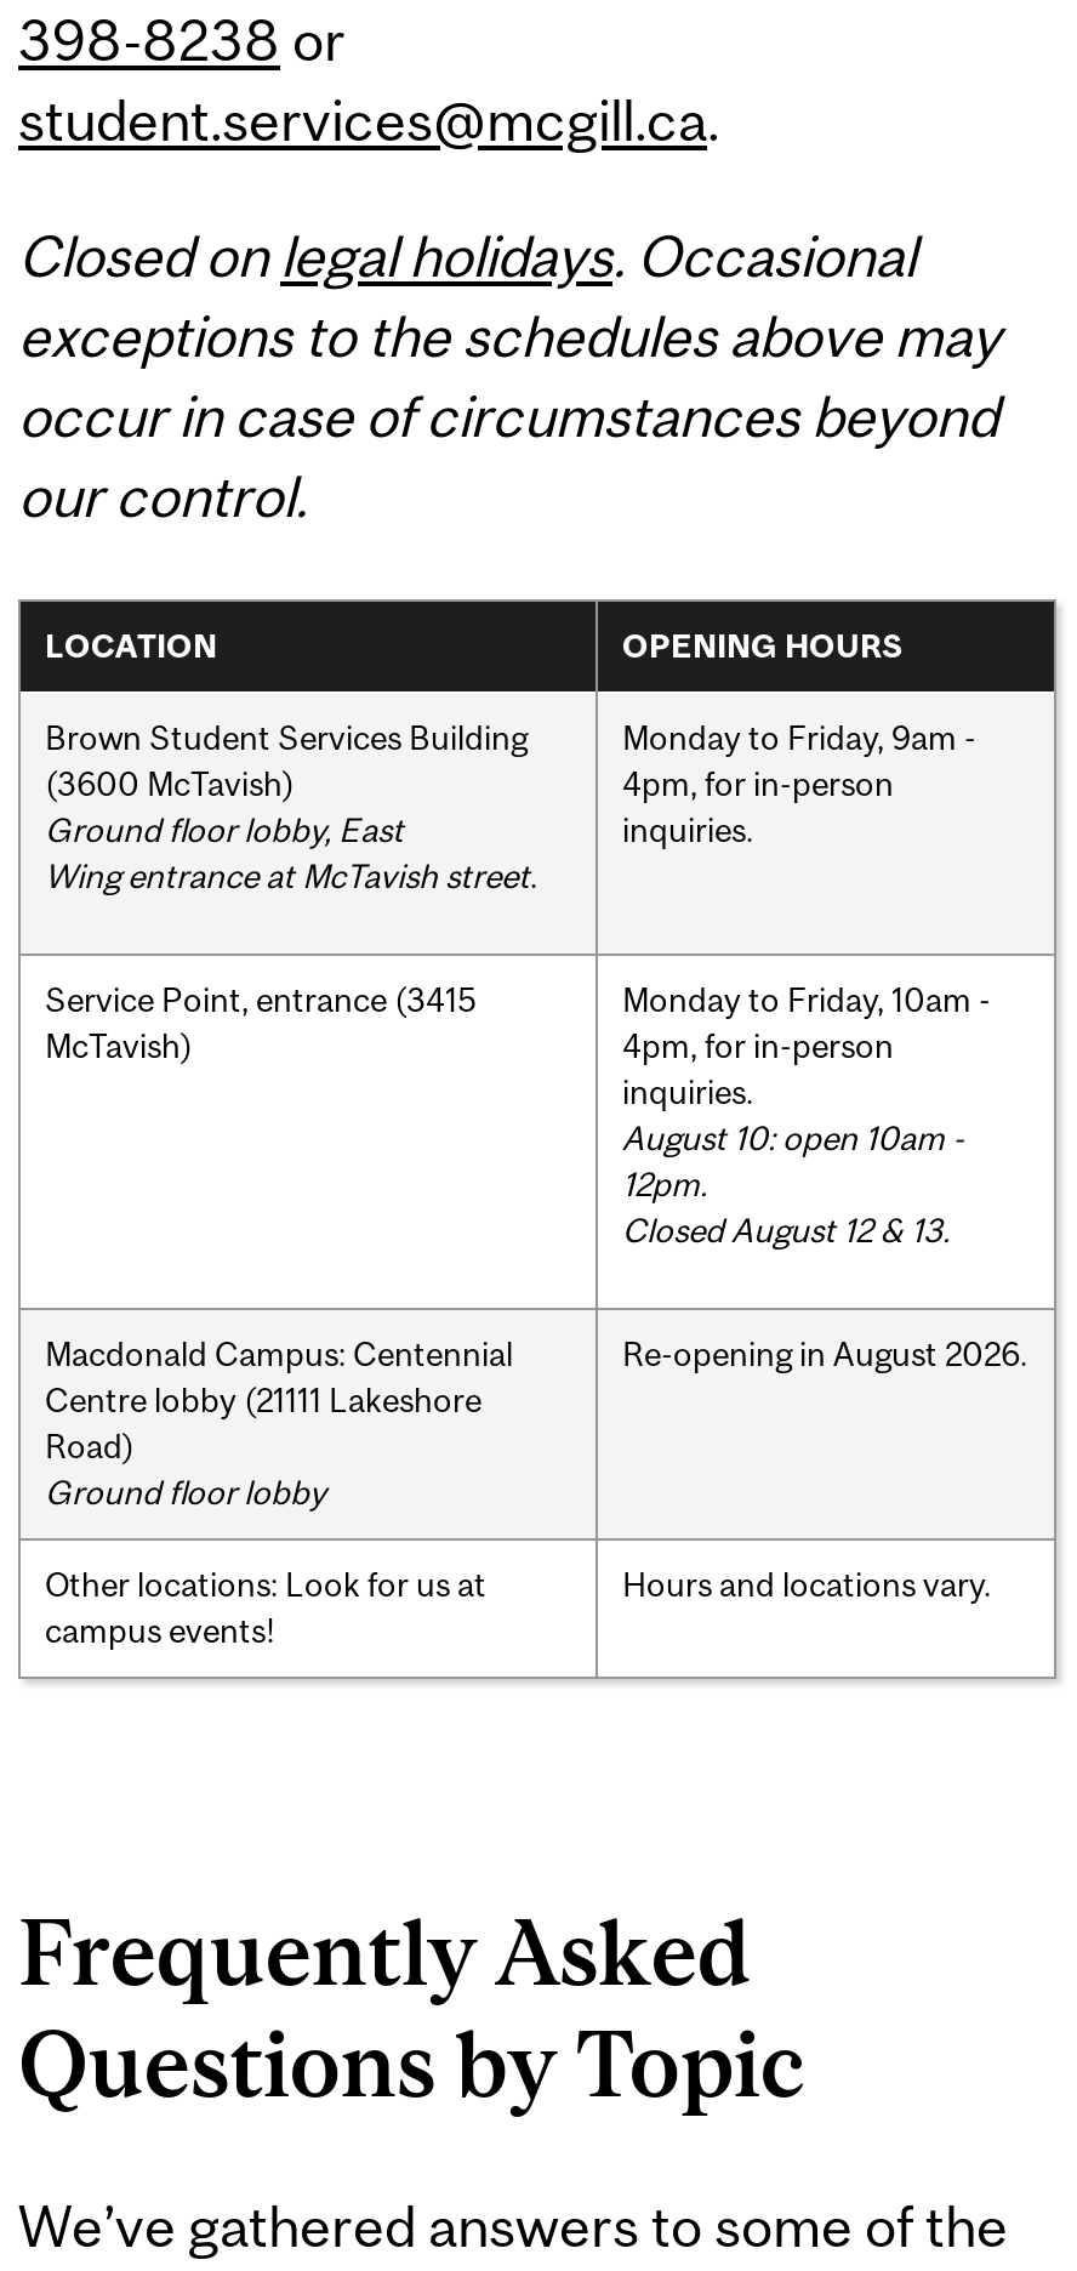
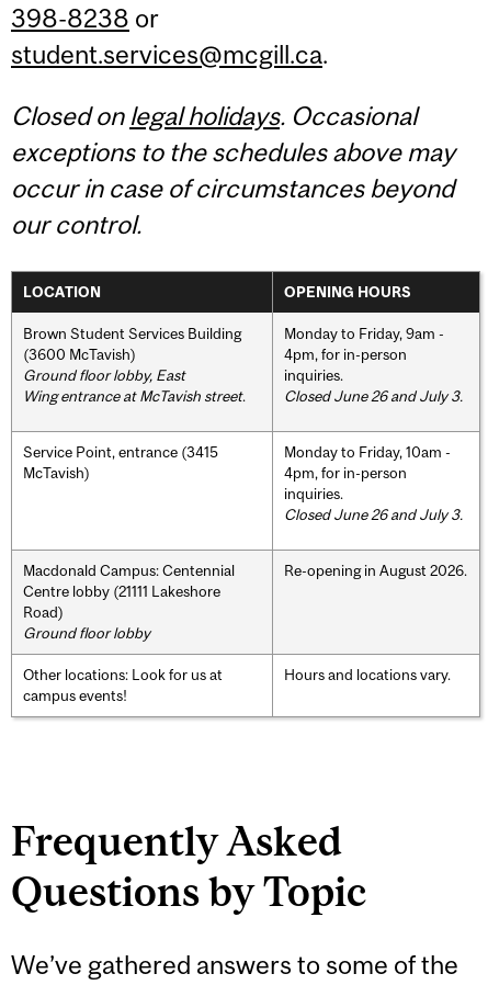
none -> [284,387,463,404] Closed June 26 and July 3.
[622,1118,964,1249] August 10: open 10am - | 12pm. | Closed August 12 & 13. -> [284,505,463,523] Closed June 26 and July 3.

